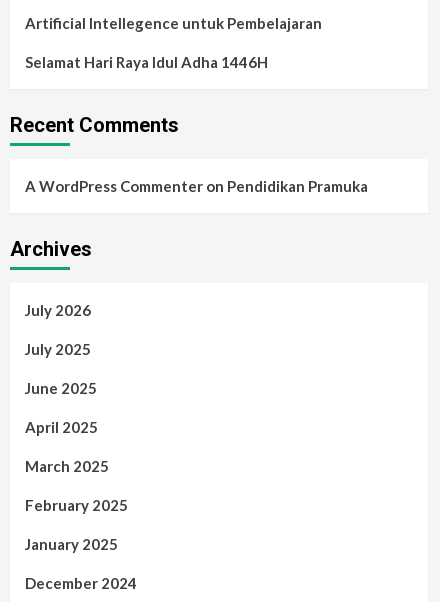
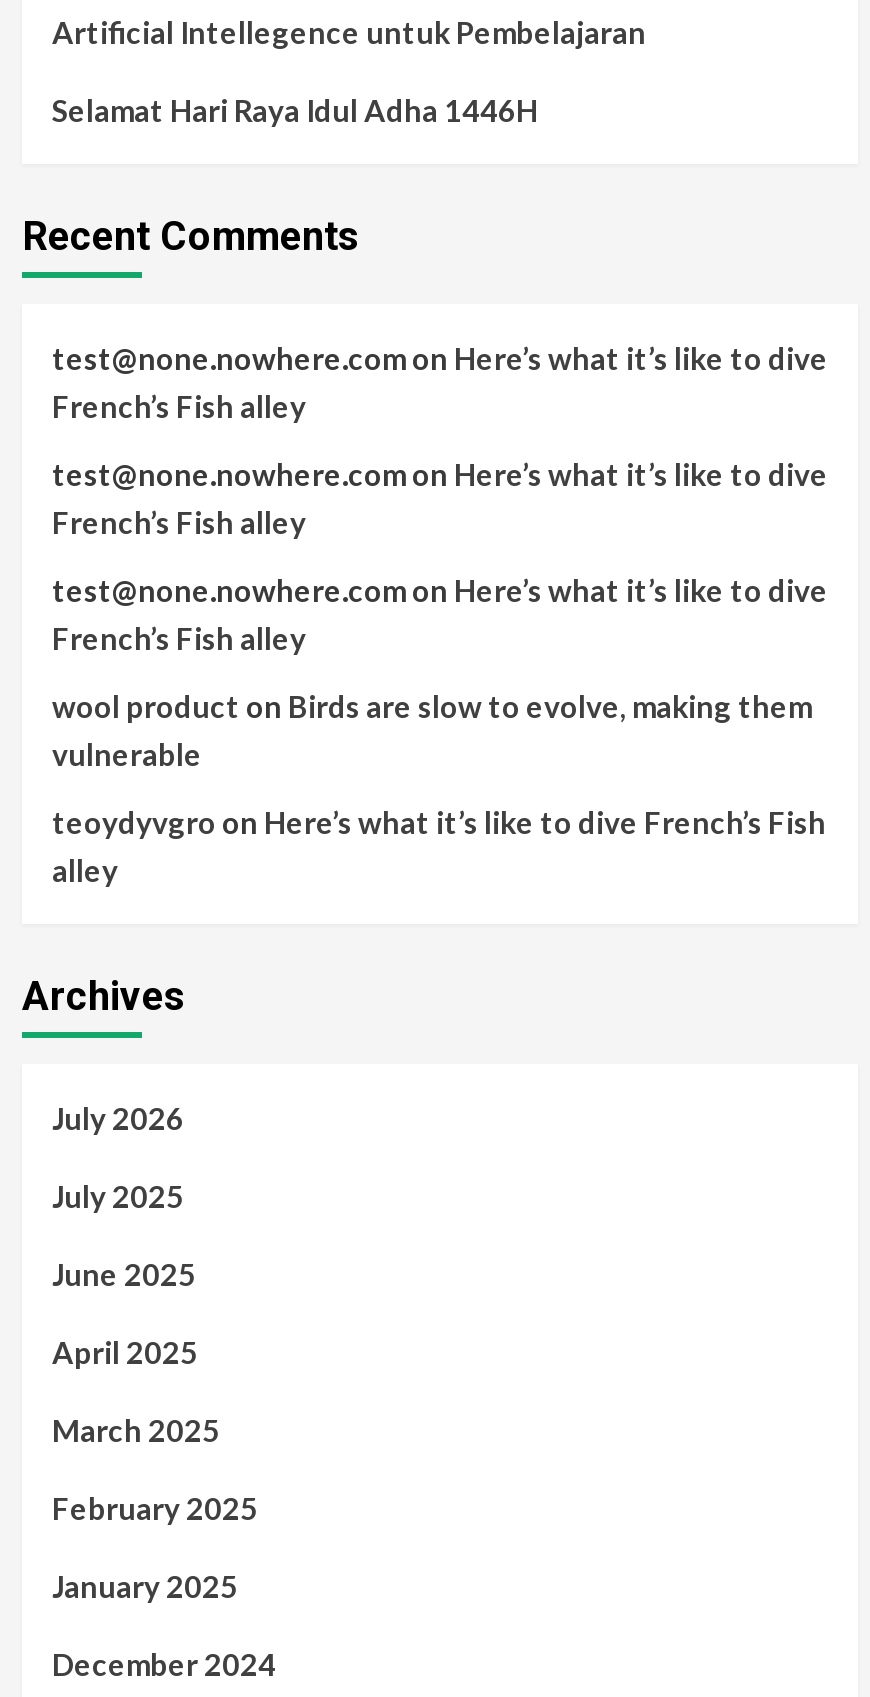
[25,177,368,195] A WordPress Commenter on Pendidikan Pramuka -> [52,340,828,888] test@none.nowhere.com on Here’s what it’s like to dive | French’s Fish alley | test@none.nowhere.com on Here’s what it’s like to dive | French’s Fish alley | test@none.nowhere.com on Here’s what it’s like to dive | French’s Fish alley | wool product on Birds are slow to evolve, making them | vulnerable | teoydyvgro on Here’s what it’s like to dive French’s Fish | alley

